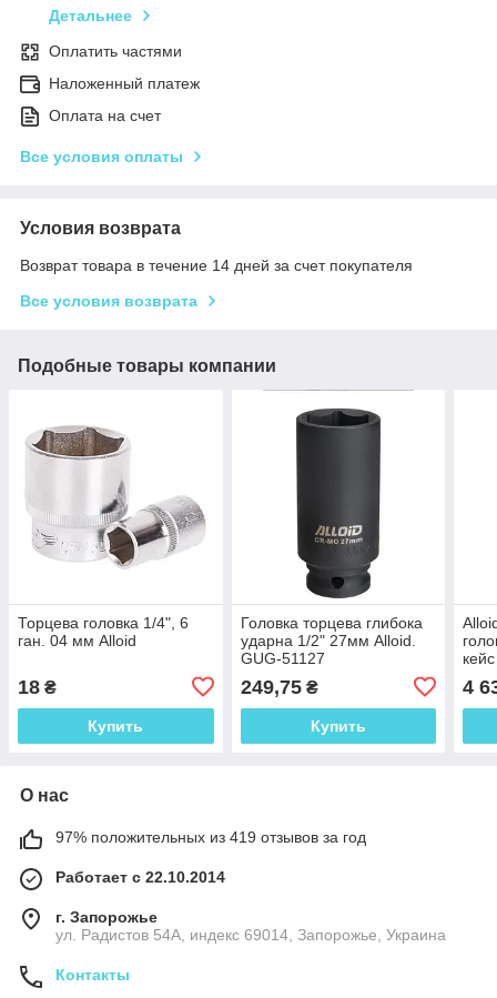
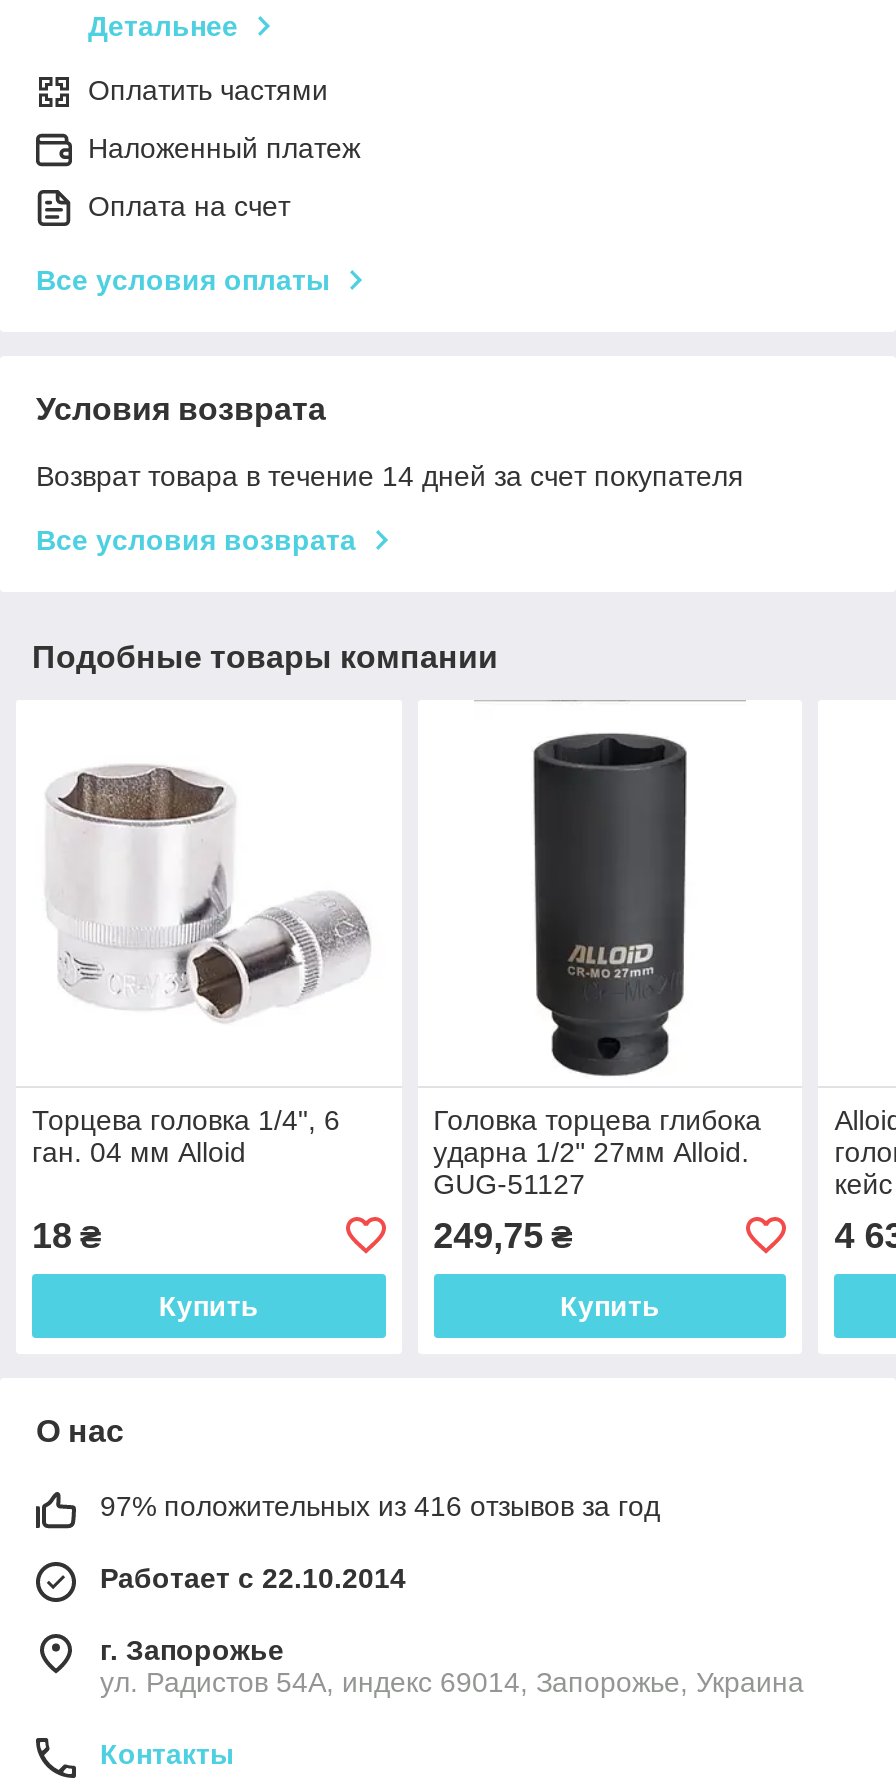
[55,828,366,846] 97% положительных из 419 отзывов за год -> [100,1490,660,1522] 97% положительных из 416 отзывов за год

